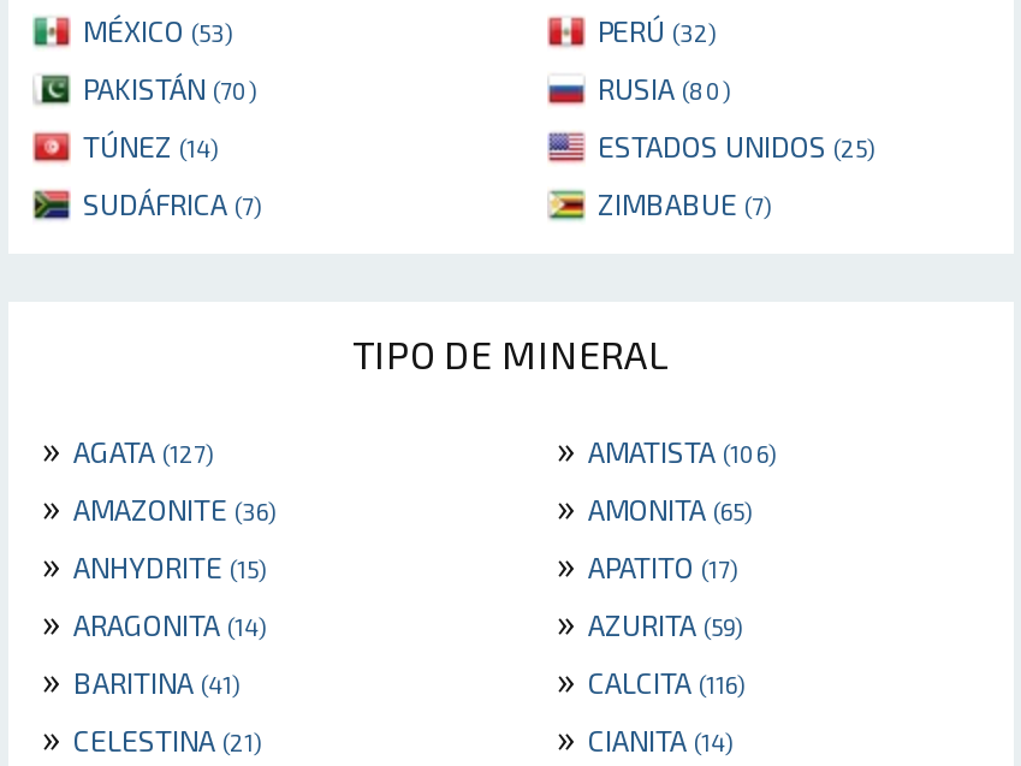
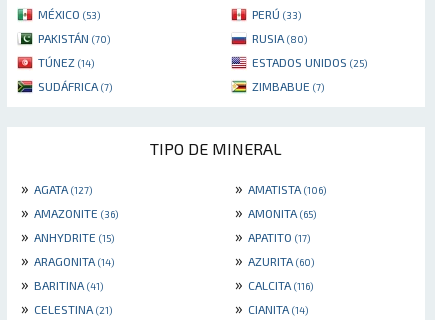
[598,13,716,46] PERÚ (32) -> [252,7,301,21] PERÚ (33)
[547,597,742,643] » AZURITA (59) -> [231,250,314,269] » AZURITA (60)

